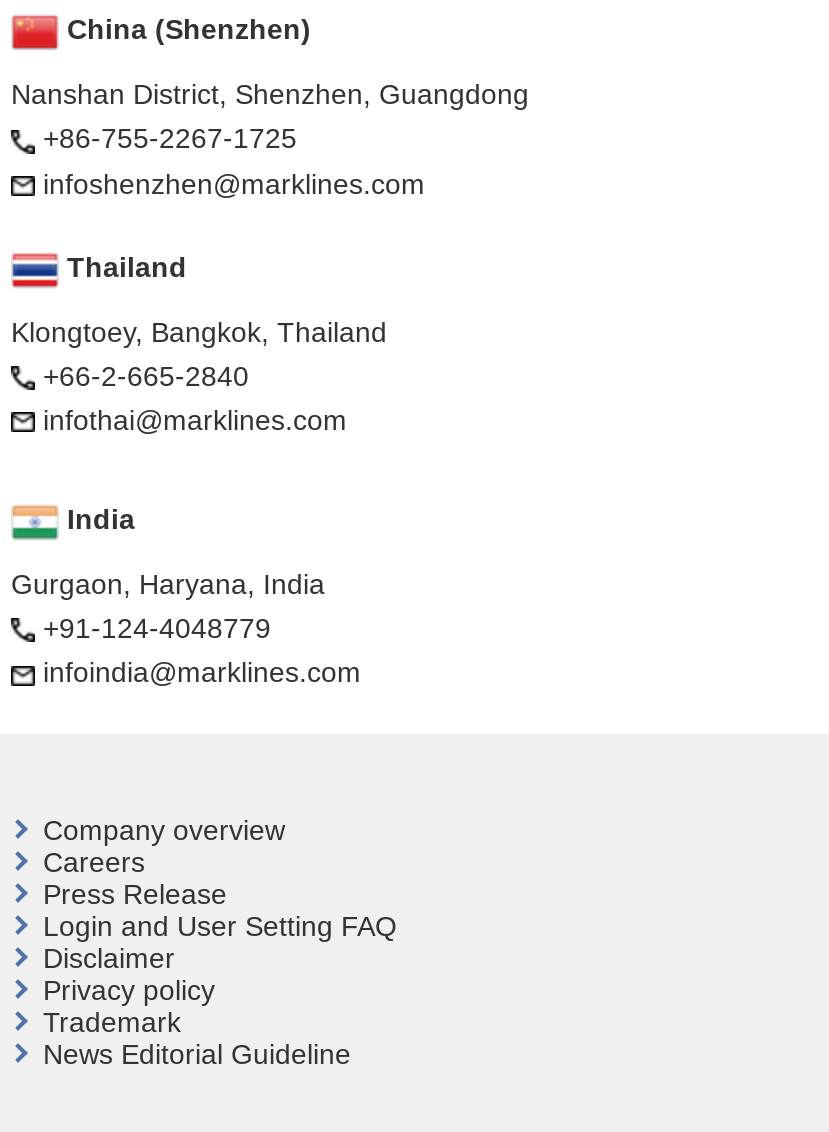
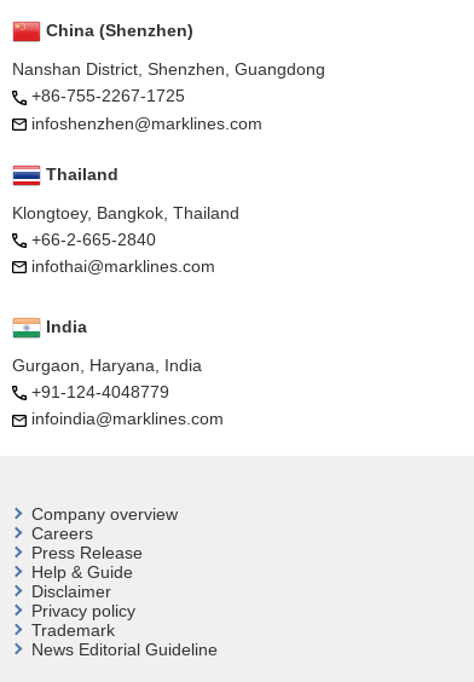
[43,911,397,943] Login and User Setting FAQ -> [31,563,133,582] Help & Guide

